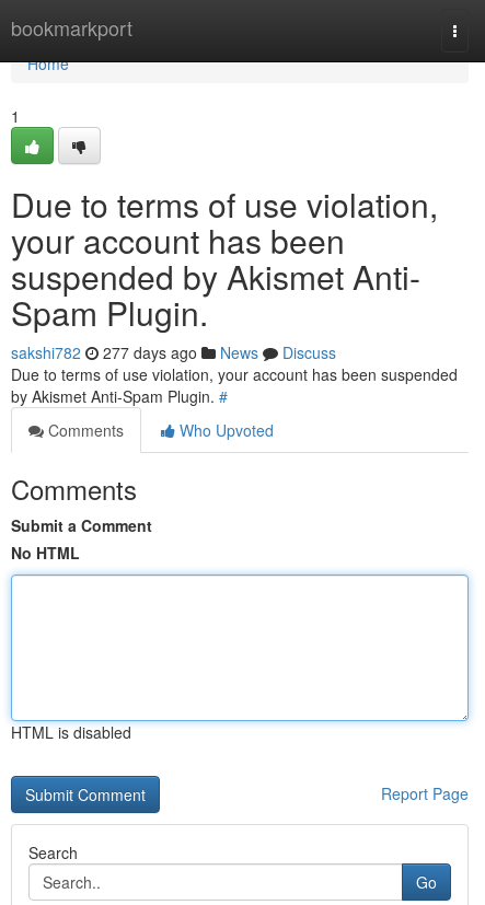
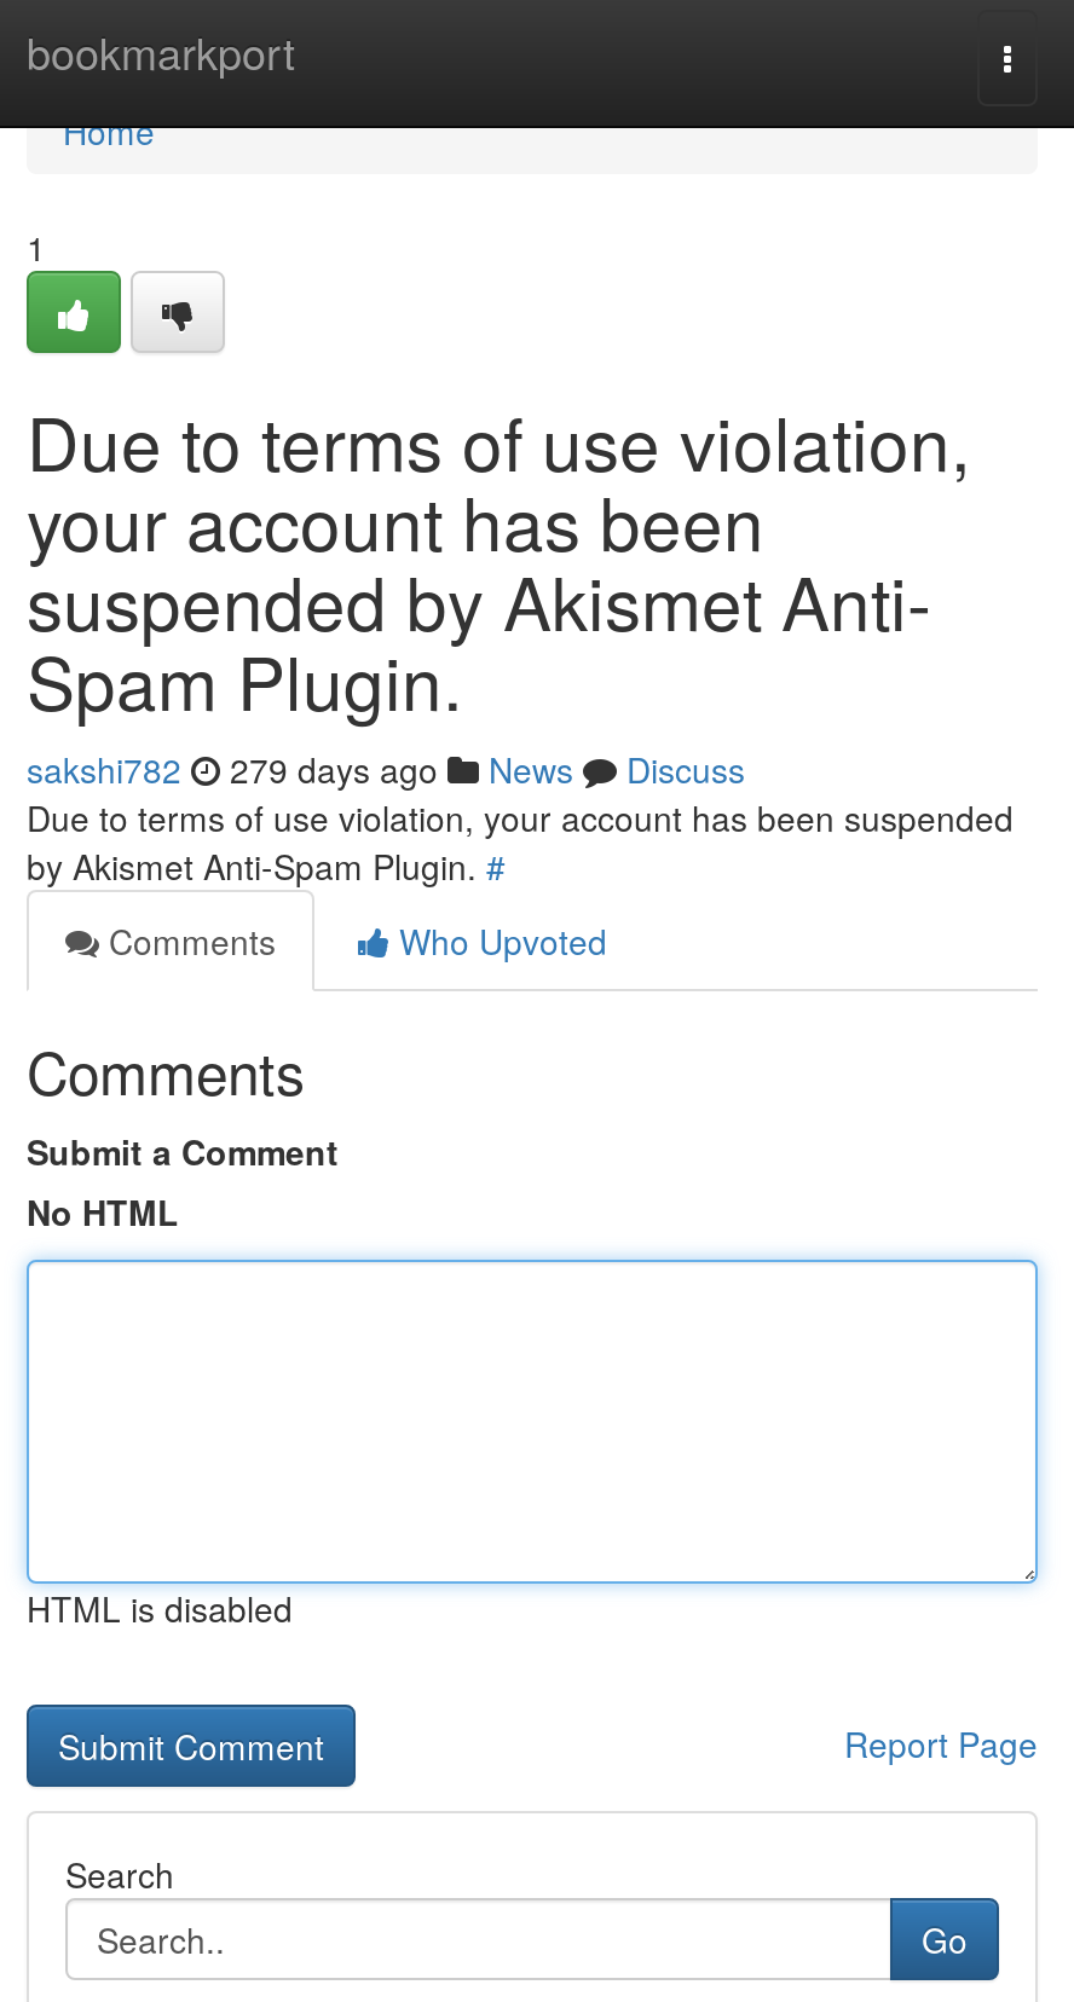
[11,341,336,363] sakshi782 277 days ago News Discuss -> [27,745,745,793] sakshi782 279 days ago News Discuss

